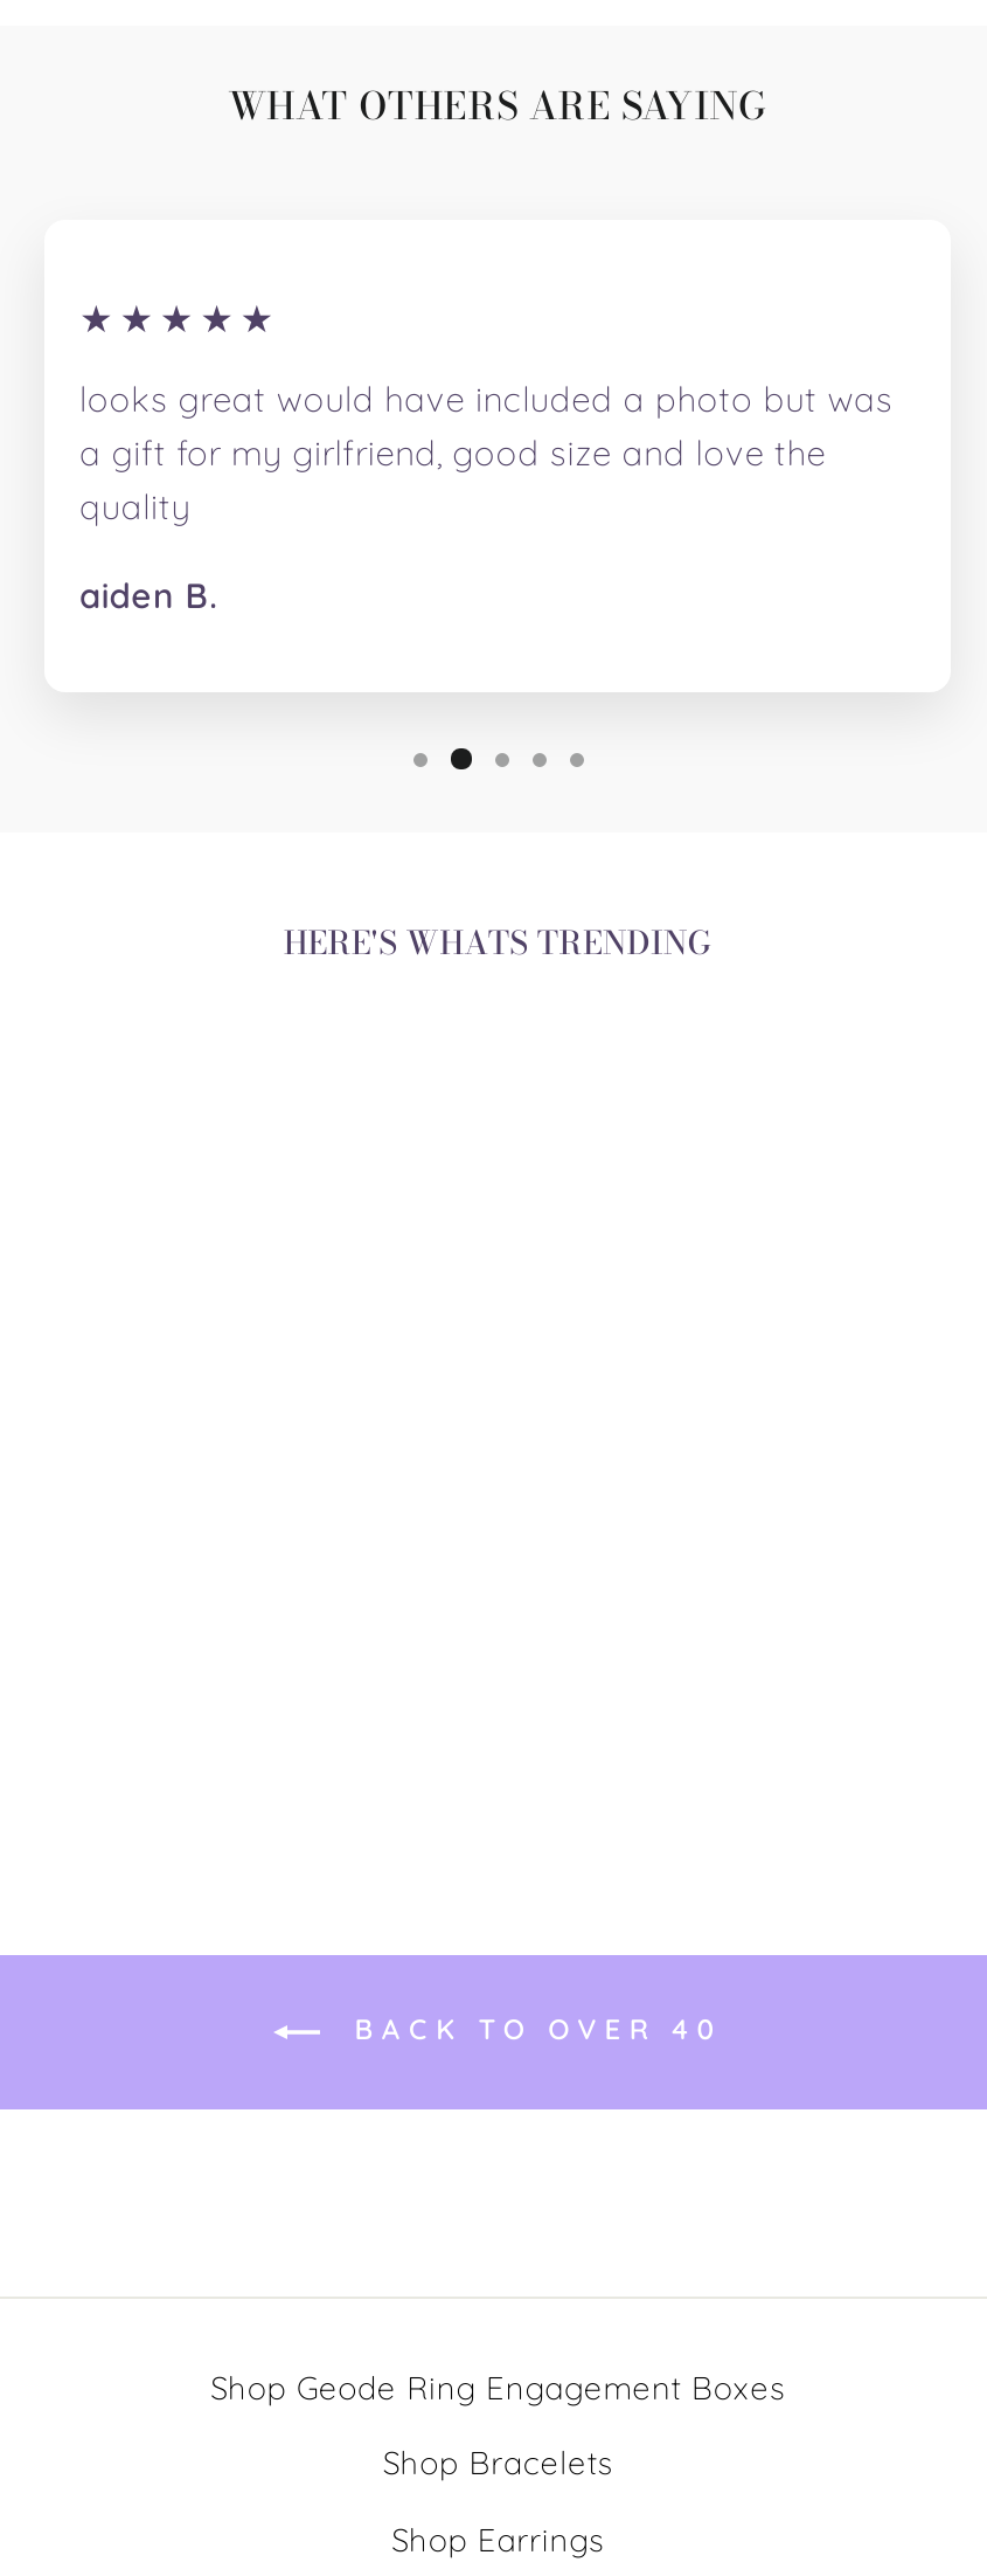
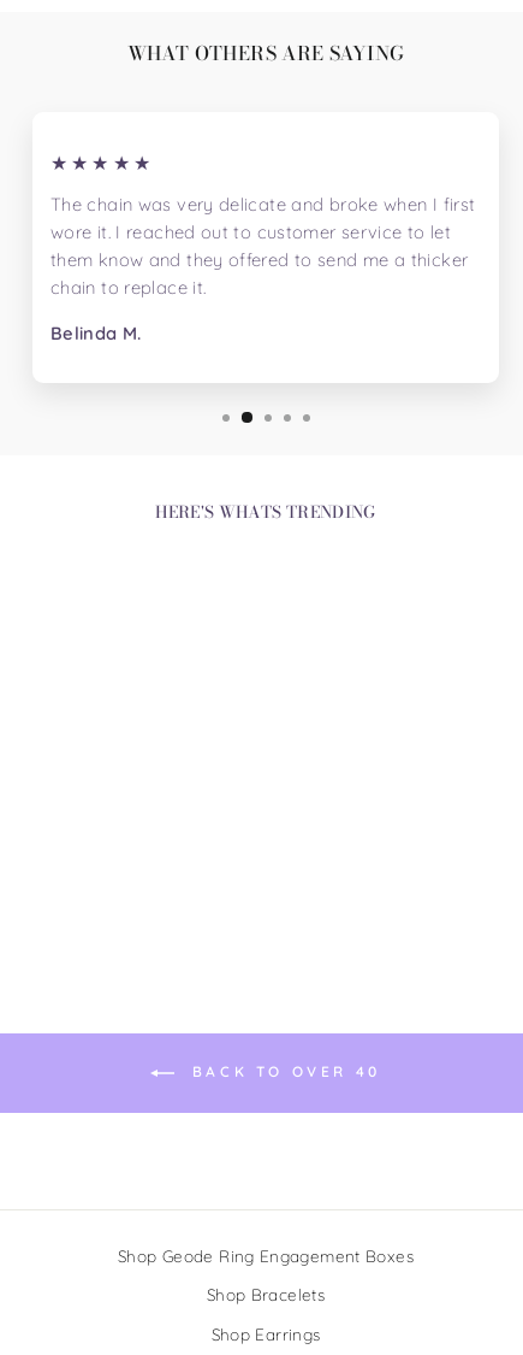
[79,375,893,527] looks great would have included a photo but was | a gift for my girlfriend, good size and love the | quality -> [50,192,475,298] The chain was very delicate and broke when I first | wore it. I reached out to customer service to let | them know and they offered to send me a thicker | chain to replace it.
[79,572,217,616] aiden B. -> [50,321,142,344] Belinda M.

